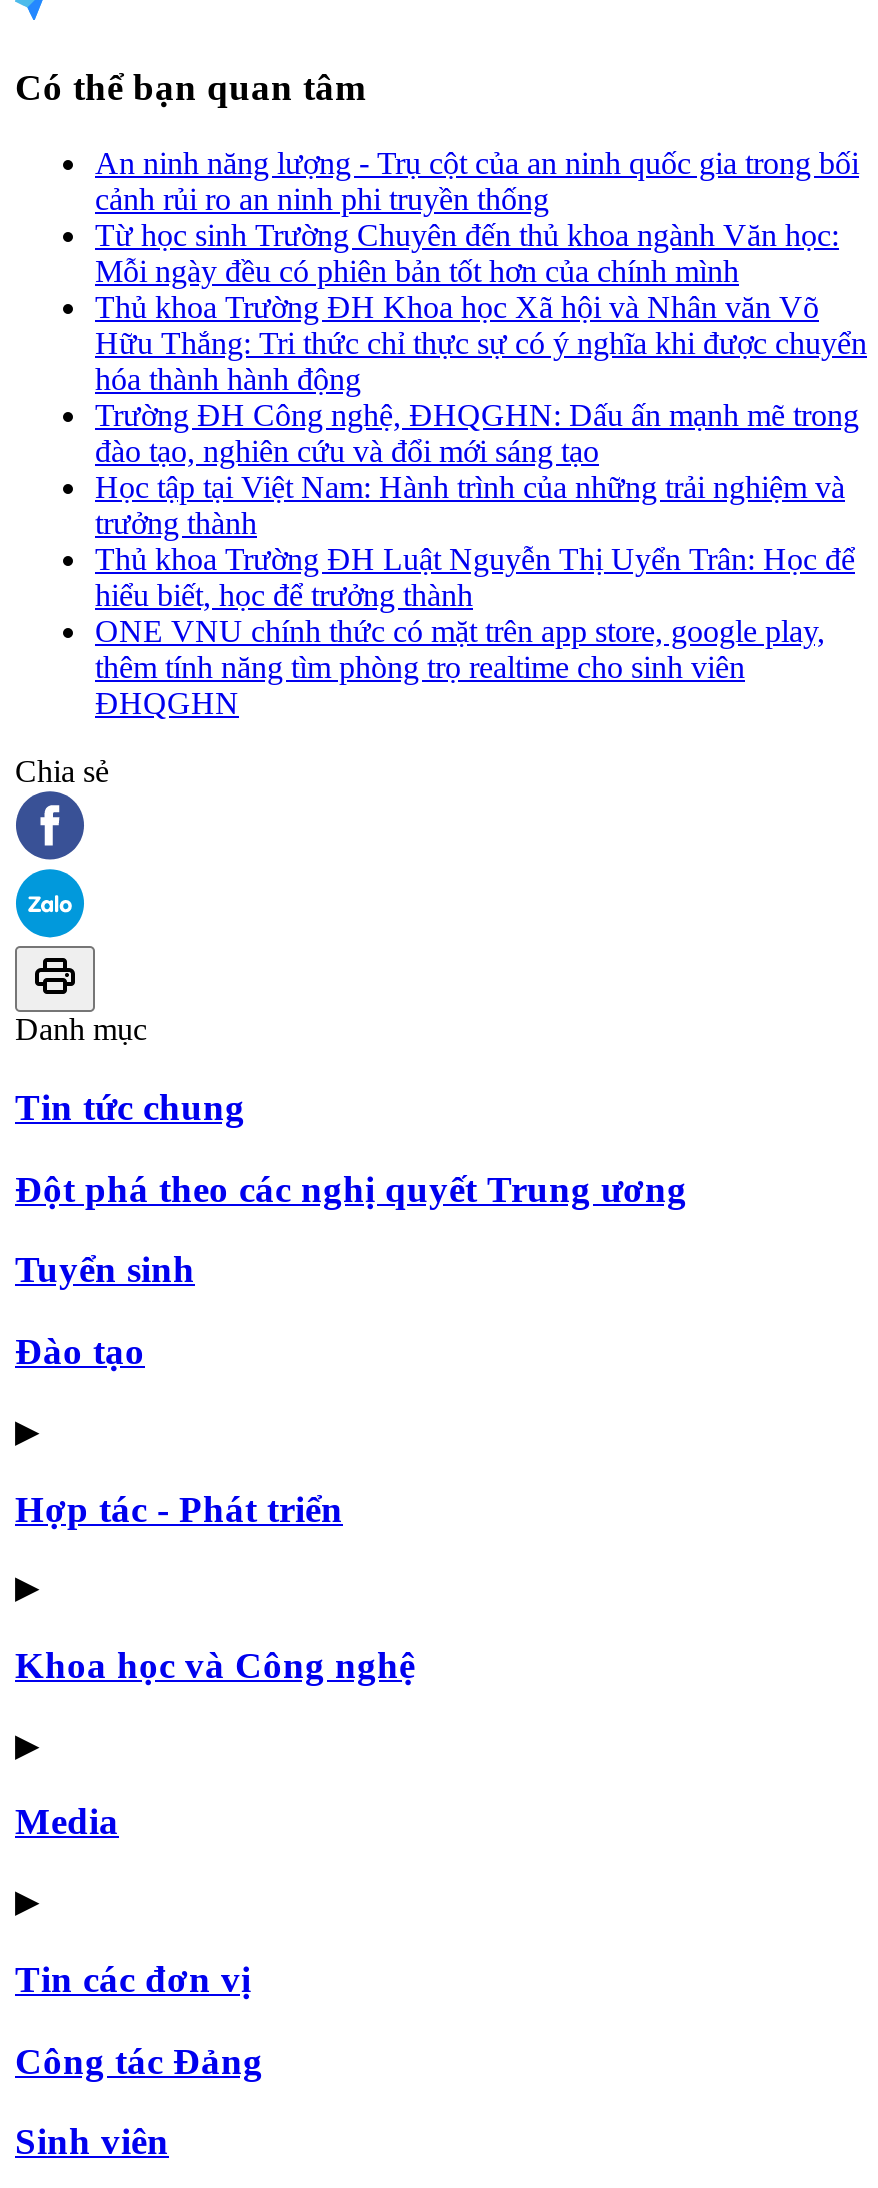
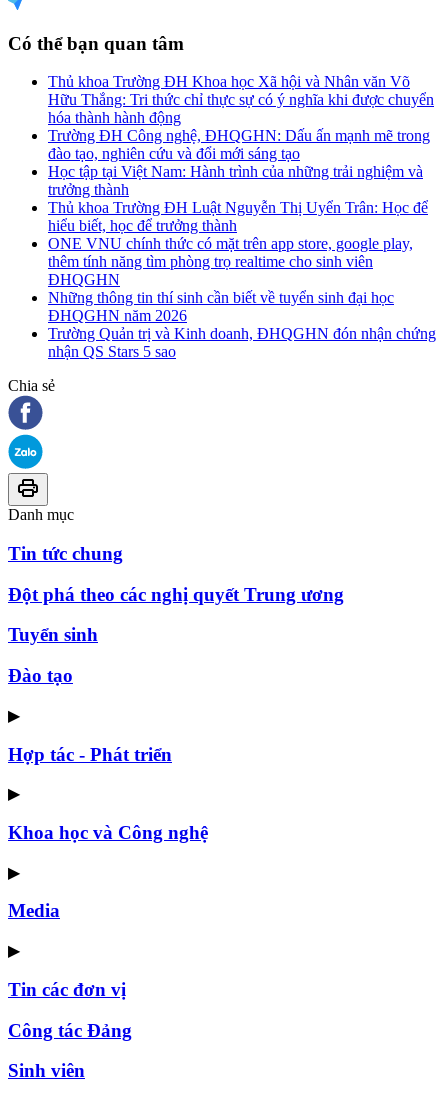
[95,146,859,288] An ninh năng lượng - Trụ cột của an ninh quốc gia trong bối | cảnh rủi ro an ninh phi truyền thống | Từ học sinh Trường Chuyên đến thủ khoa ngành Văn học: | Mỗi ngày đều có phiên bản tốt hơn của chính mình -> none
moved [95,290,867,720] -> [48,73,434,288]: Thủ khoa Trường ĐH Khoa học Xã hội và Nhân văn Võ | Hữu Thắng: Tri thức chỉ thực sự có ý nghĩa khi được chuyển | hóa thành hành động | ... | thêm tính năng tìm phòng trọ realtime cho sinh viên | ĐHQGHN
none -> [48,289,436,360] Những thông tin thí sinh cần biết về tuyển sinh đại học | ĐHQGHN năm 2026 | Trường Quản trị và Kinh doanh, ĐHQGHN đón nhận chứng | nhận QS Stars 5 sao

